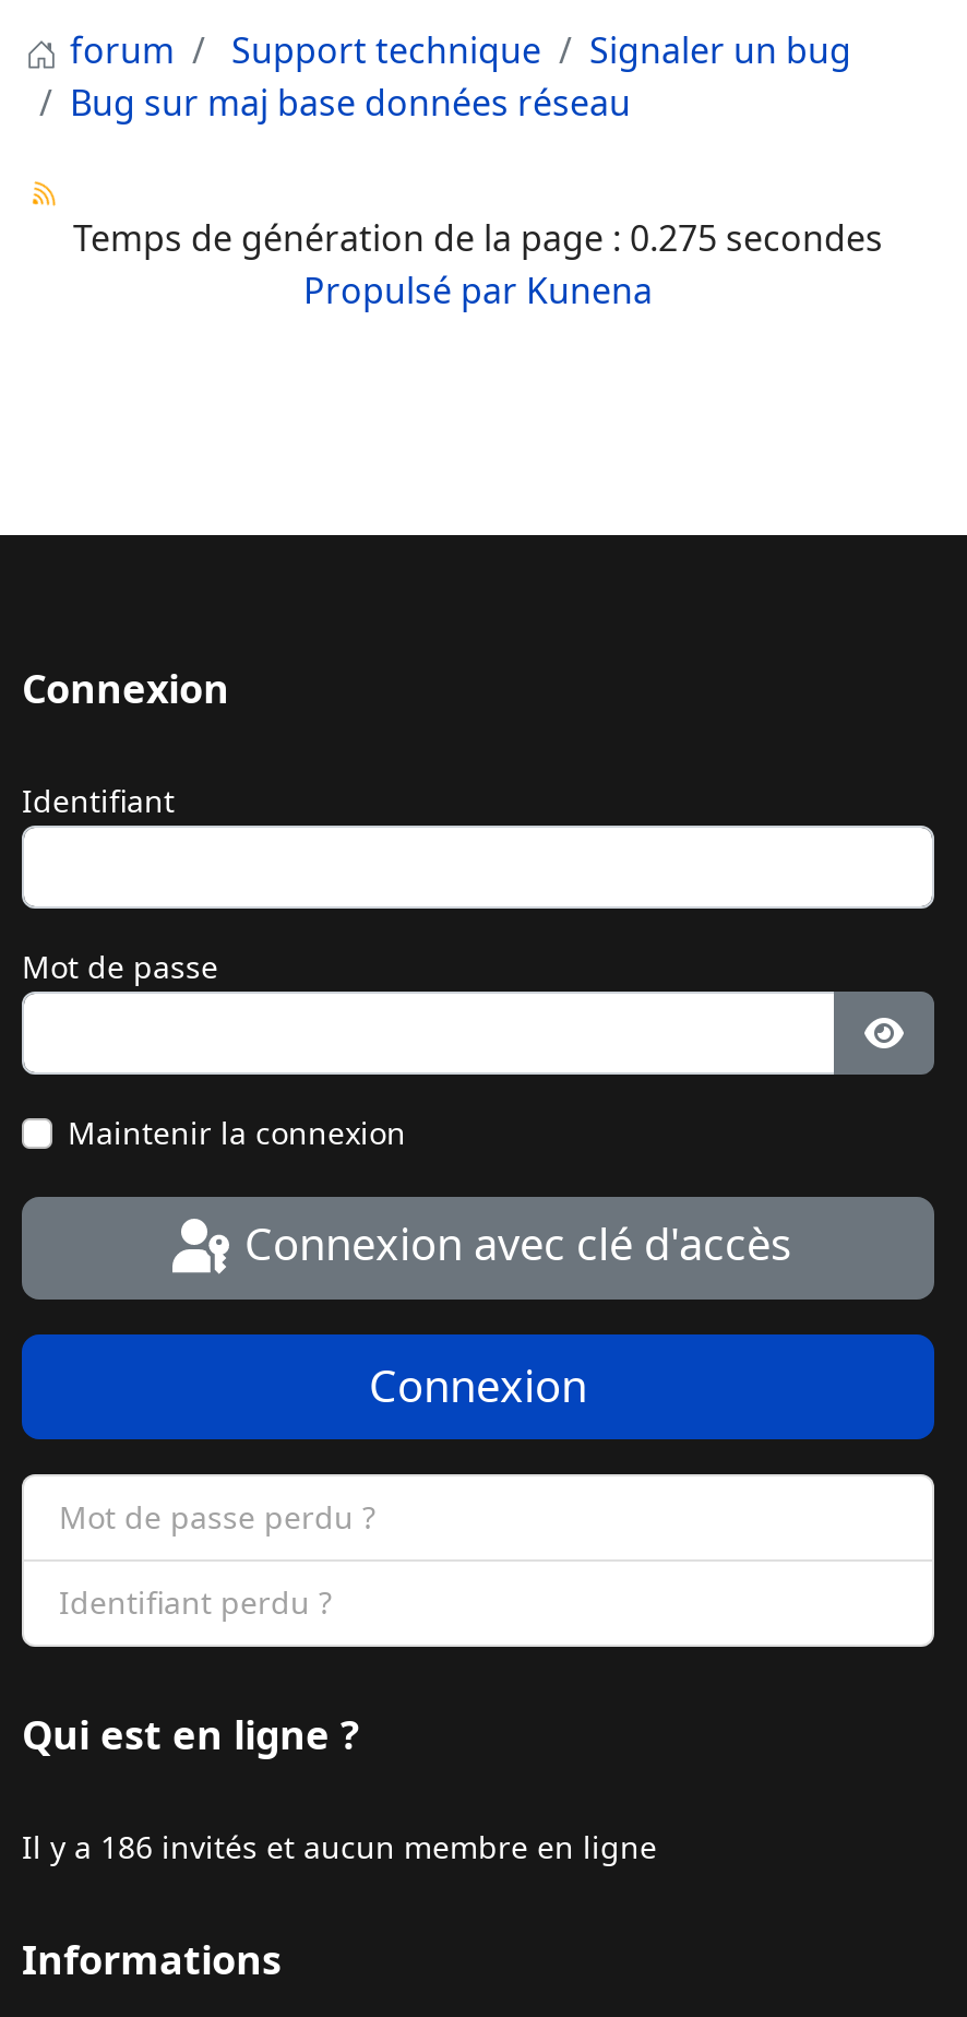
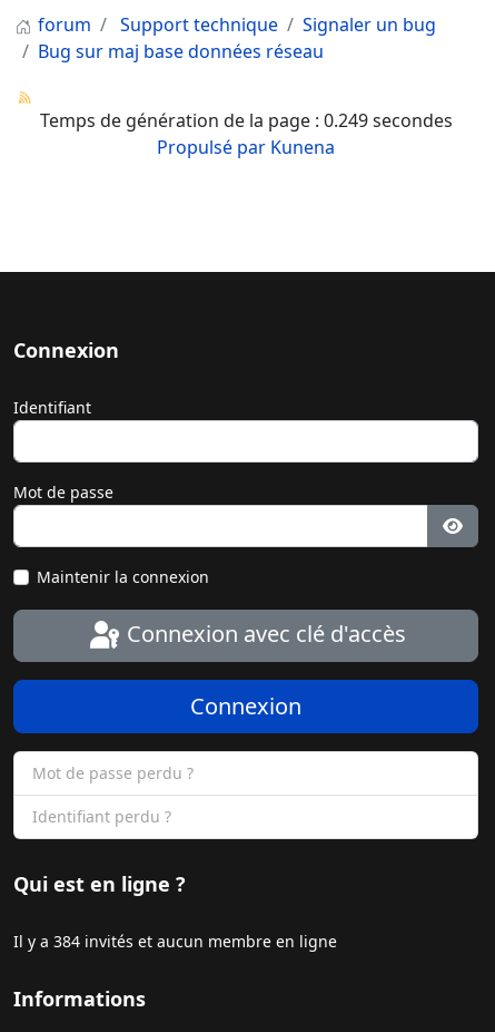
[73,214,883,262] Temps de génération de la page : 0.275 secondes -> [39,108,452,133] Temps de génération de la page : 0.249 secondes
[22,1827,657,1868] Il y a 186 invités et aucun membre en ligne -> [13,931,337,952] Il y a 384 invités et aucun membre en ligne

